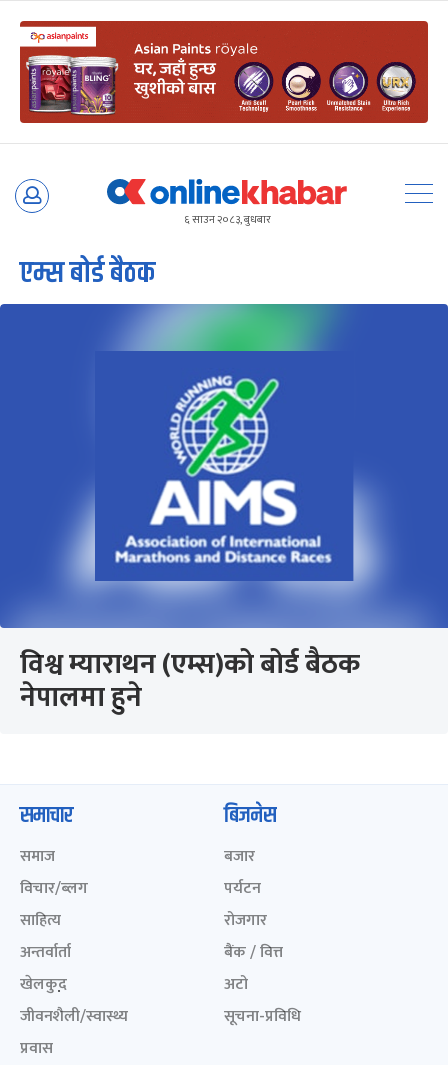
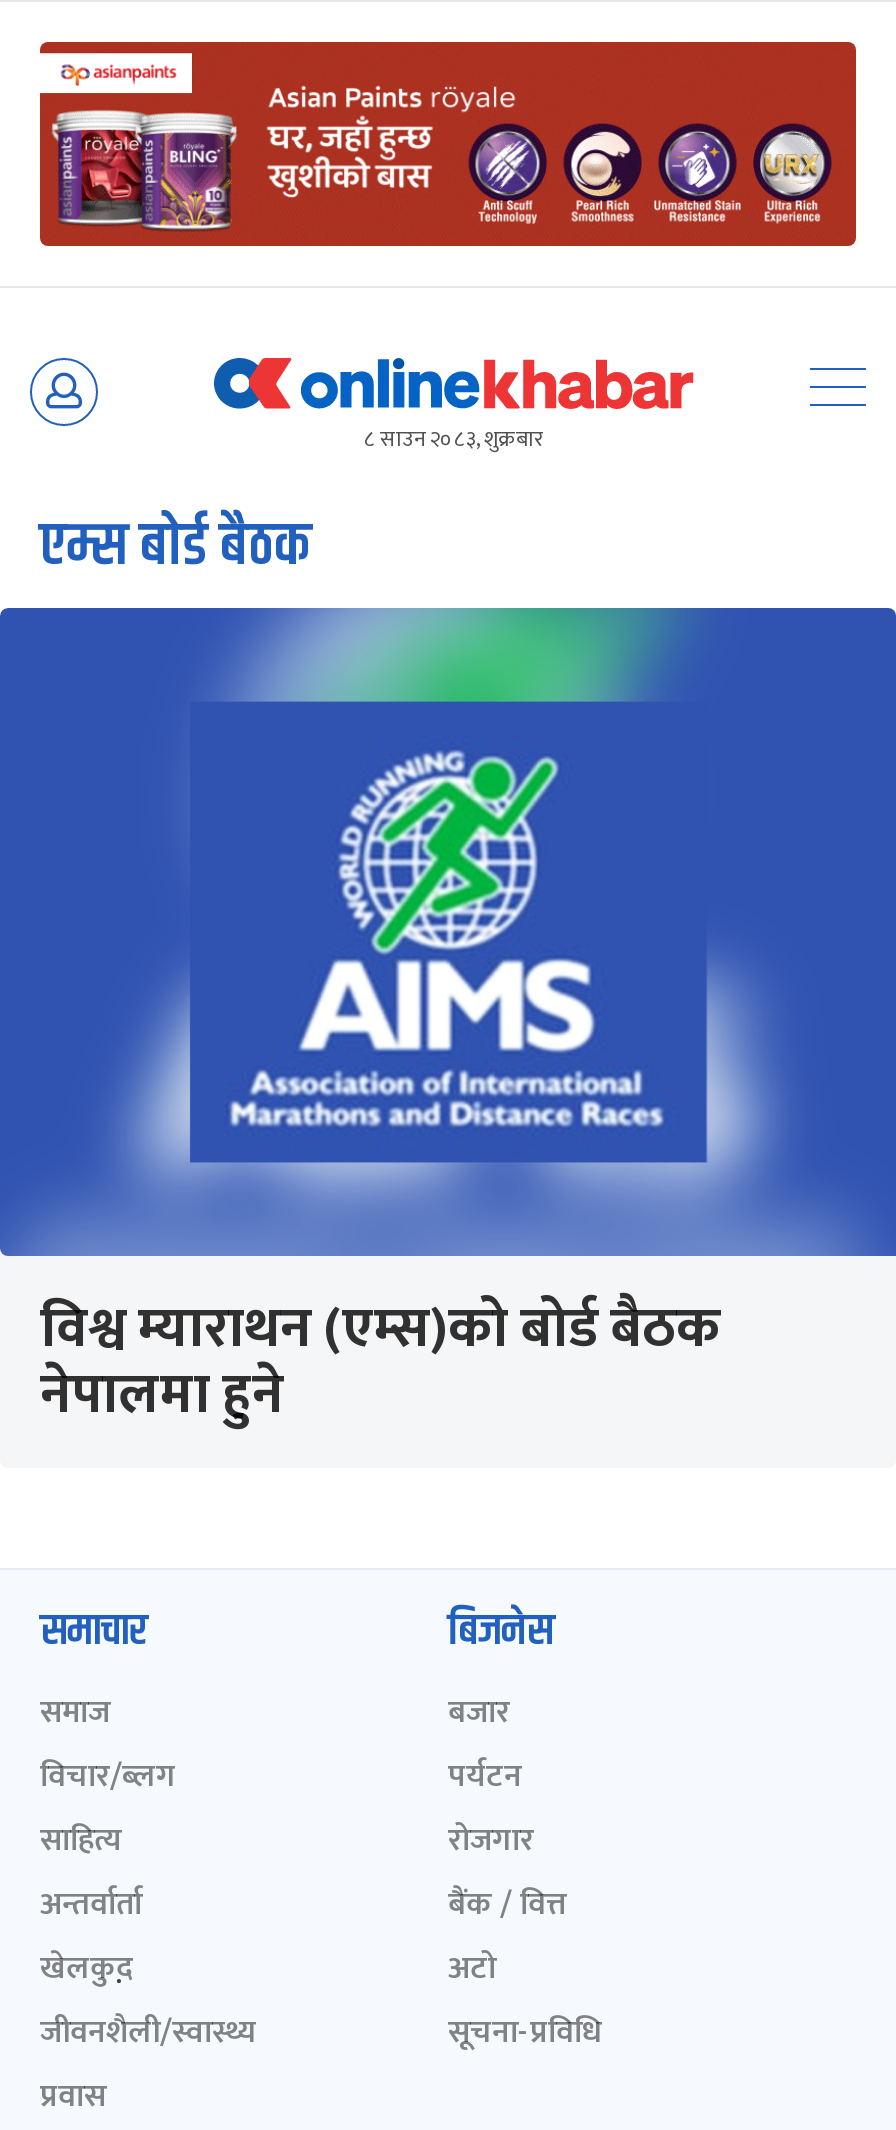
[183,211,270,229] ६ साउन २०८३, बुधबार -> [364,422,544,458] ८ साउन २०८३, शुक्रबार

